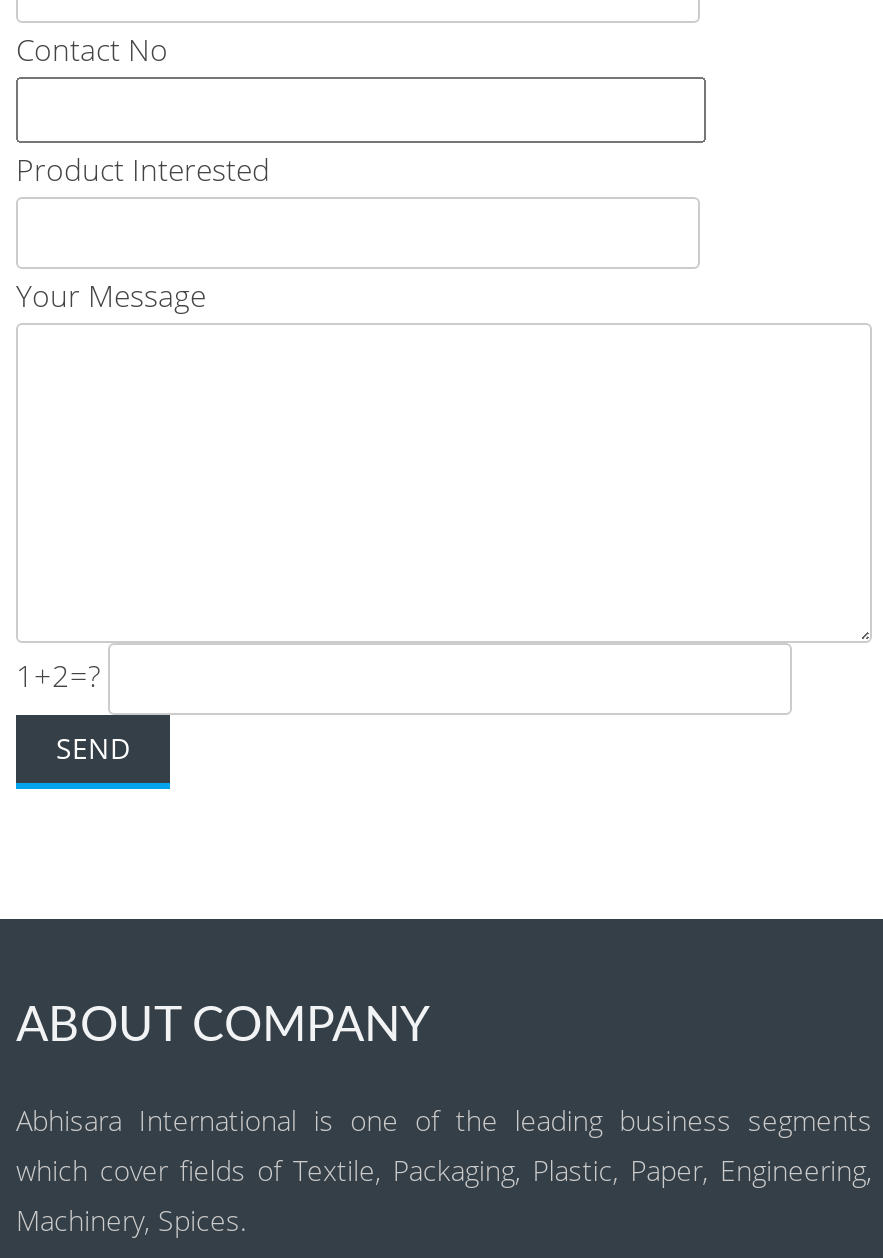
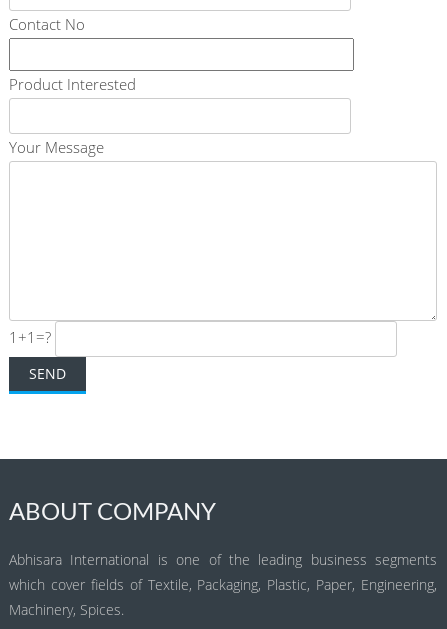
[16,655,100,695] 1+2=? -> [9,327,51,347] 1+1=?

